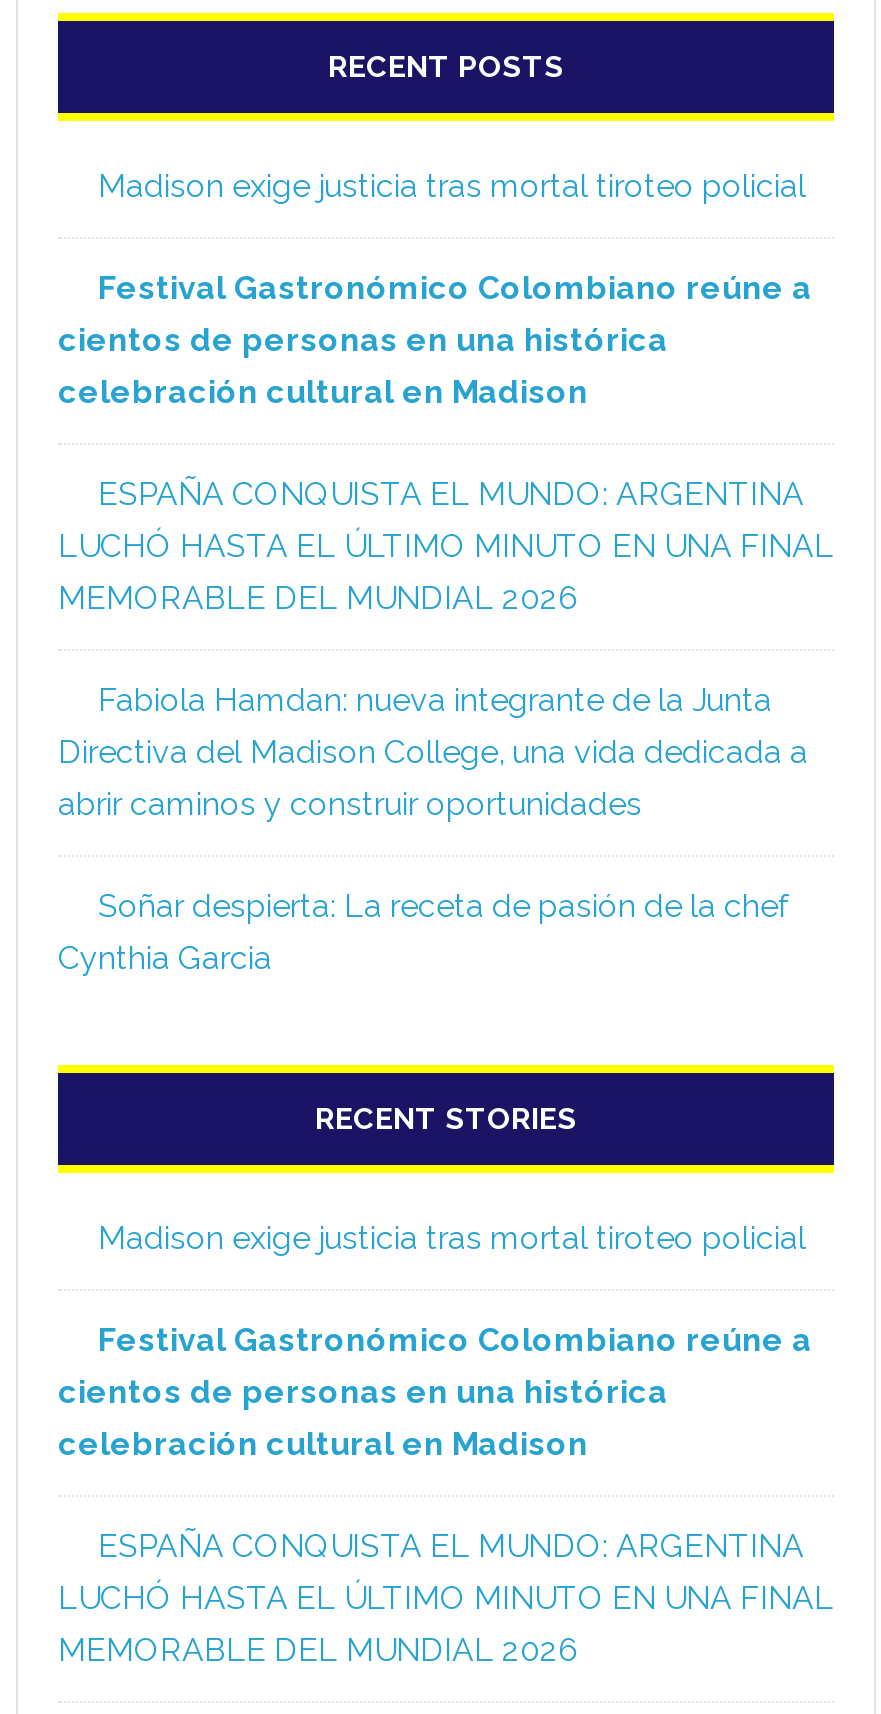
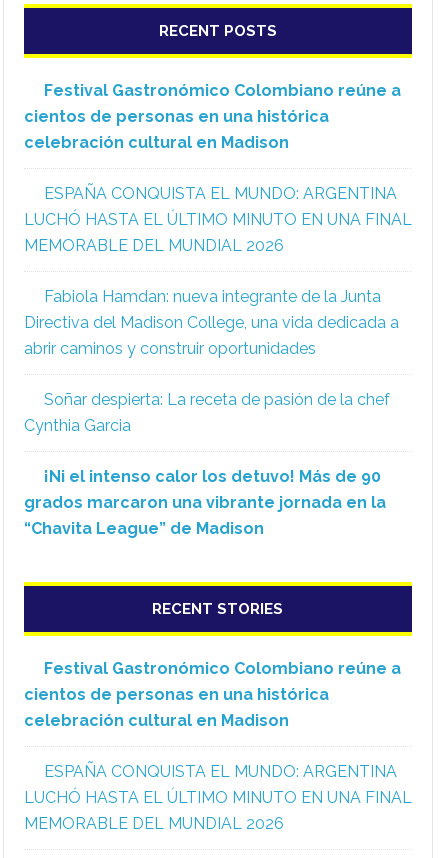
[98,167,806,205] Madison exige justicia tras mortal tiroteo policial -> none
moved [58,269,834,977] -> [24,81,412,435]: Festival Gastronómico Colombiano reúne a | cientos de personas en una histórica | celebración cultural en Madison | ... | Soñar despierta: La receta de pasión de la chef | Cynthia Garcia
none -> [24,467,386,538] ¡Ni el intenso calor los detuvo! Más de 90 | grados marcaron una vibrante jornada en la | “Chavita League” de Madison
moved [315,1101,577,1137] -> [152,600,283,618]: RECENT STORIES
[98,1219,806,1257] Madison exige justicia tras mortal tiroteo policial -> none

